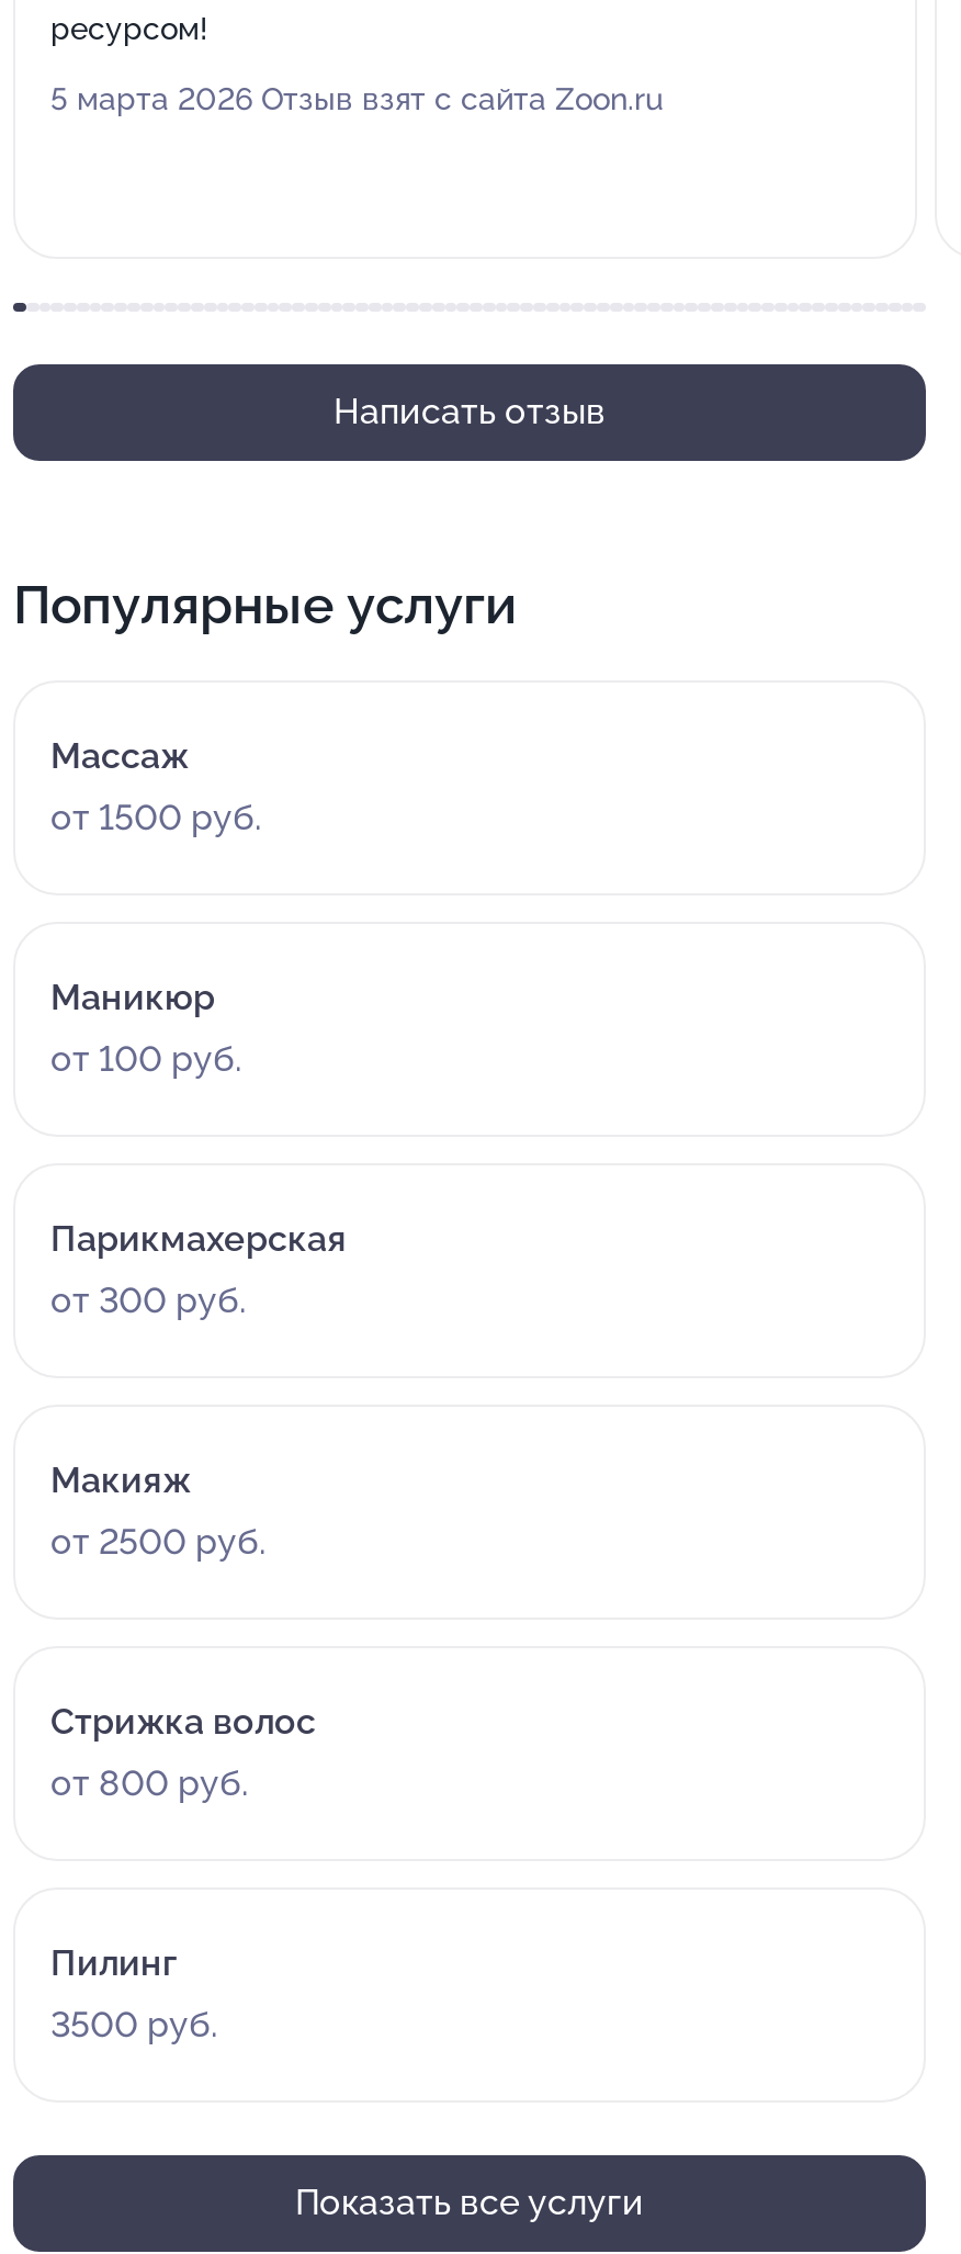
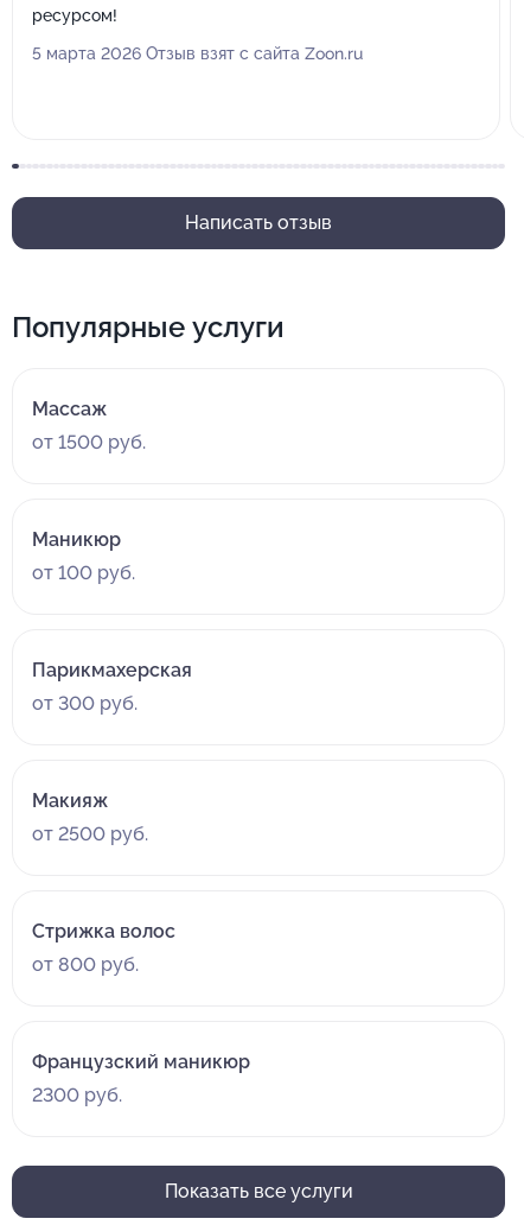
[50,1942,178,1984] Пилинг -> [32,1051,250,1073] Французский маникюр
[50,2004,217,2045] 3500 руб. -> [32,1084,122,1106] 2300 руб.

